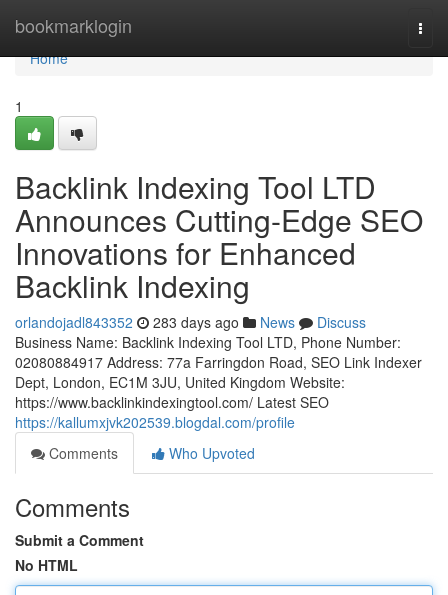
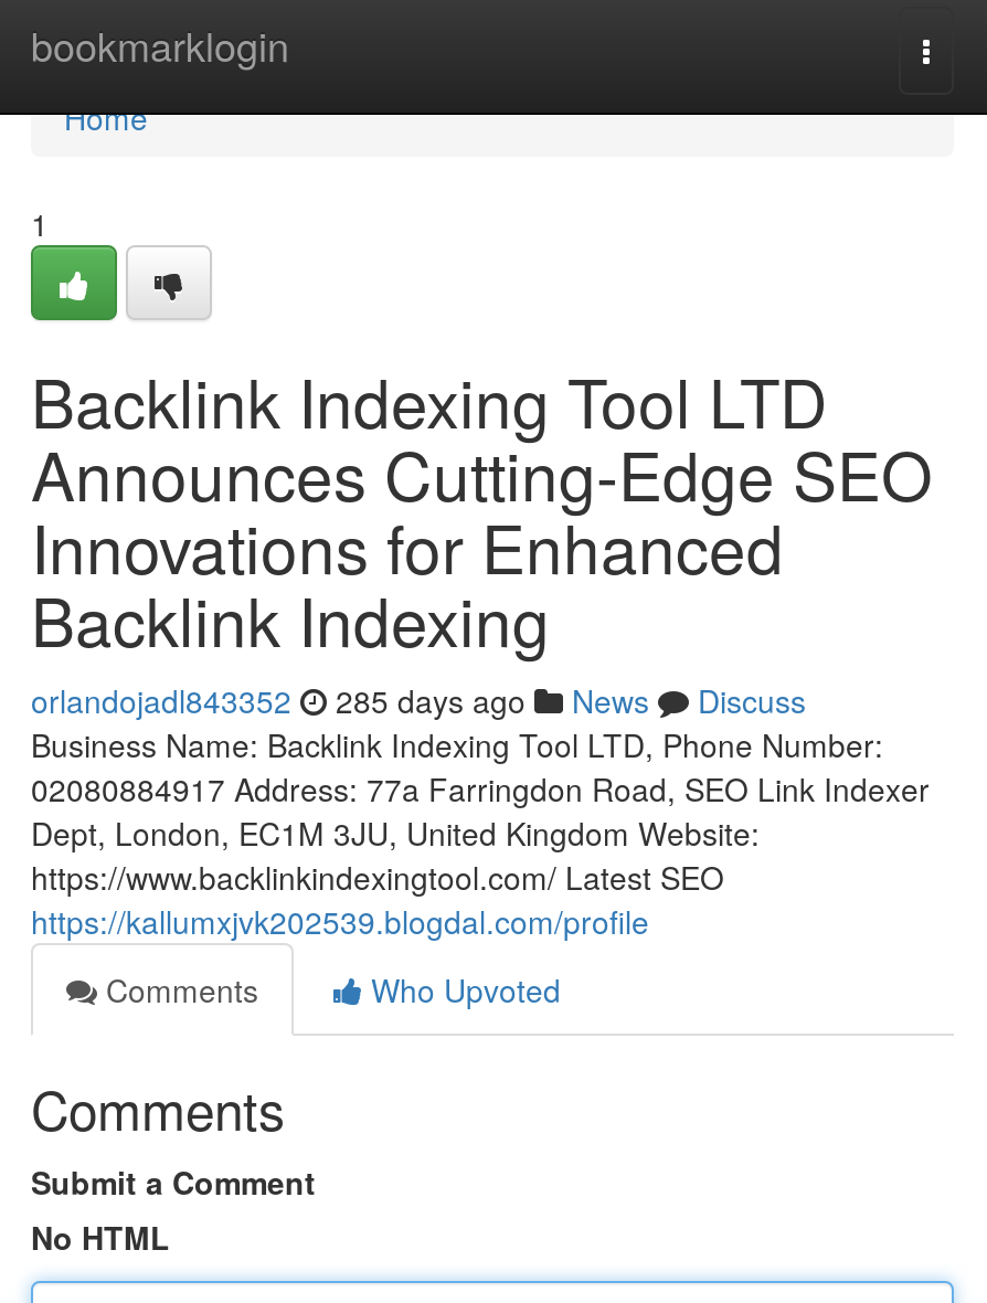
[15,312,366,332] orlandojadl843352 283 days ago News Discuss -> [31,678,806,722] orlandojadl843352 285 days ago News Discuss

